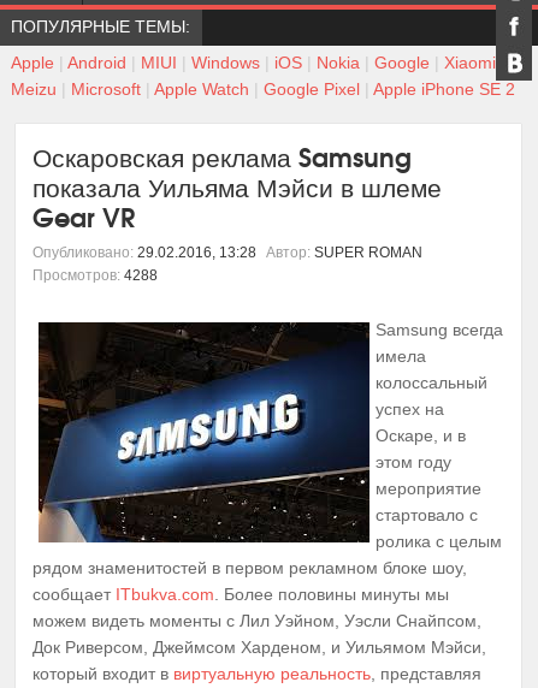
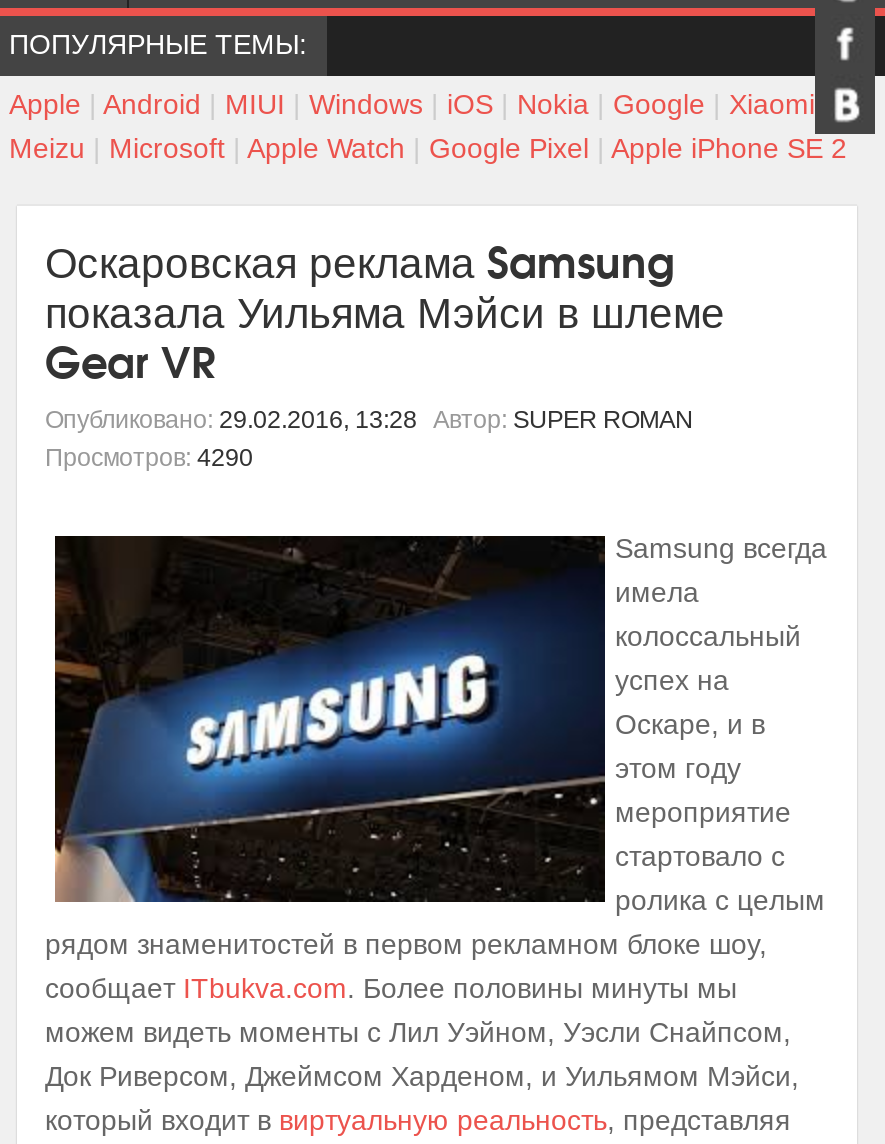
[32,267,158,284] Просмотров: 4288 -> [45,444,253,472] Просмотров: 4290

